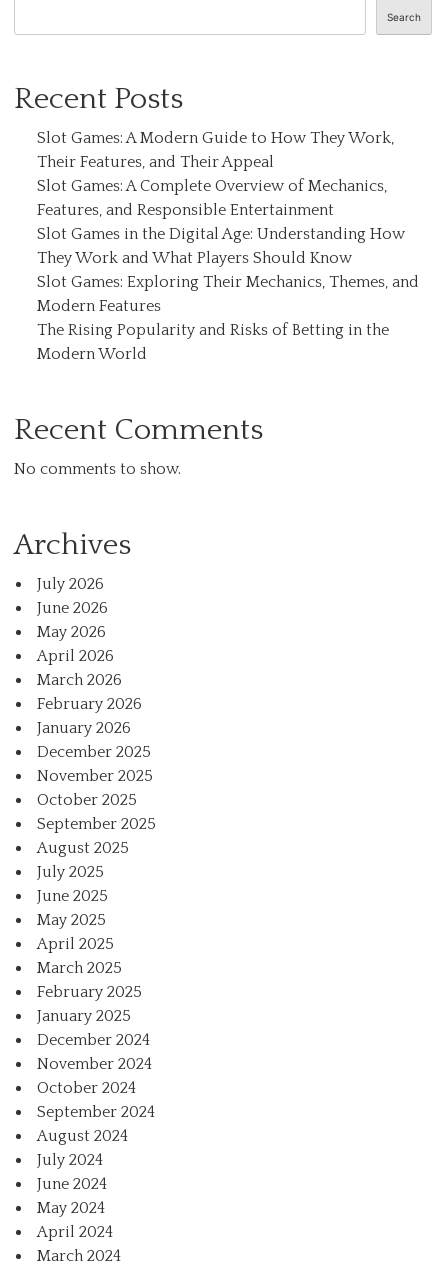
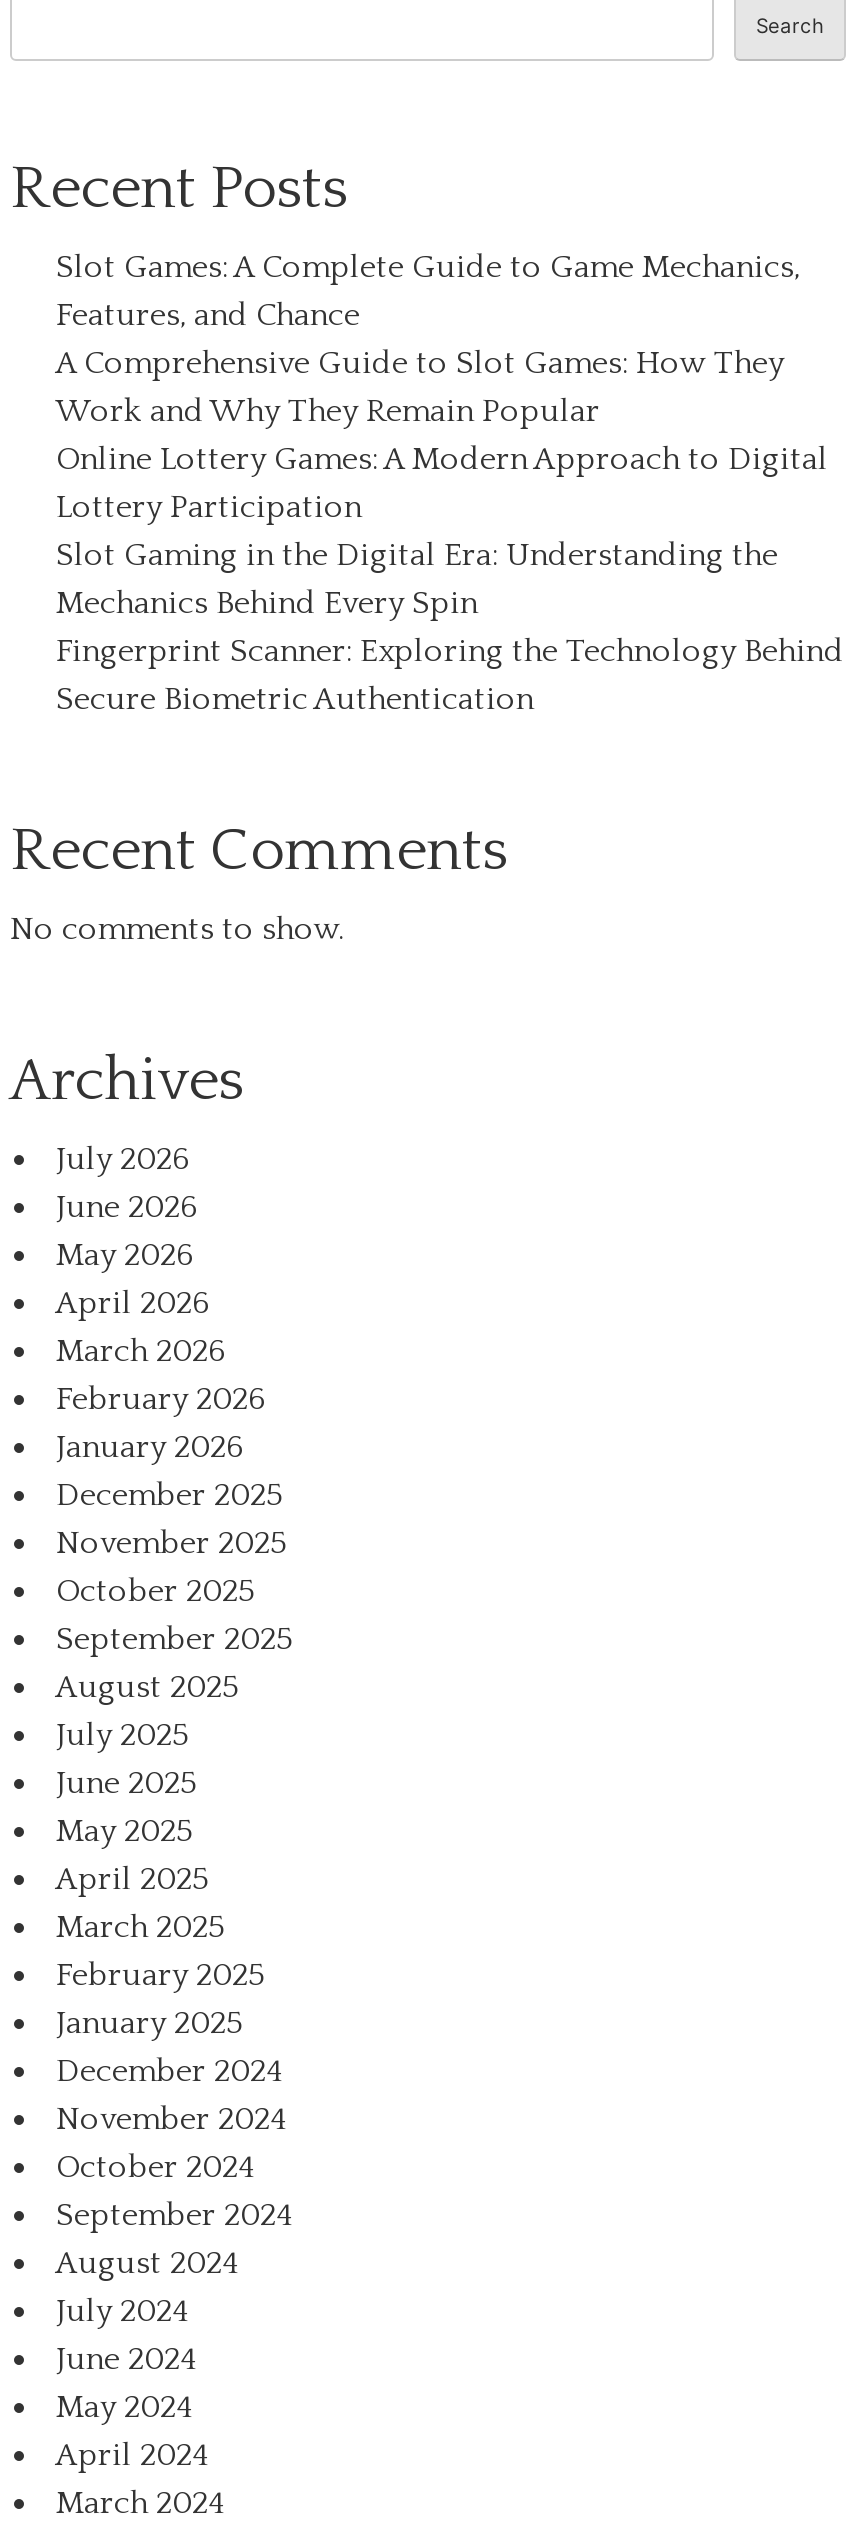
[37,129,419,363] Slot Games: A Modern Guide to How They Work, | Their Features, and Their Appeal | Slot Games: A Complete Overview of Mechanics, | Features, and Responsible Entertainment | Slot Games in the Digital Age: Understanding How | They Work and What Players Should Know | Slot Games: Exploring Their Mechanics, Themes, and | Modern Features | The Rising Popularity and Risks of Betting in the | Modern World -> [56,249,844,717] Slot Games: A Complete Guide to Game Mechanics, | Features, and Chance | A Comprehensive Guide to Slot Games: How They | Work and Why They Remain Popular | Online Lottery Games: A Modern Approach to Digital | Lottery Participation | Slot Gaming in the Digital Era: Understanding the | Mechanics Behind Every Spin | Fingerprint Scanner: Exploring the Technology Behind | Secure Biometric Authentication

